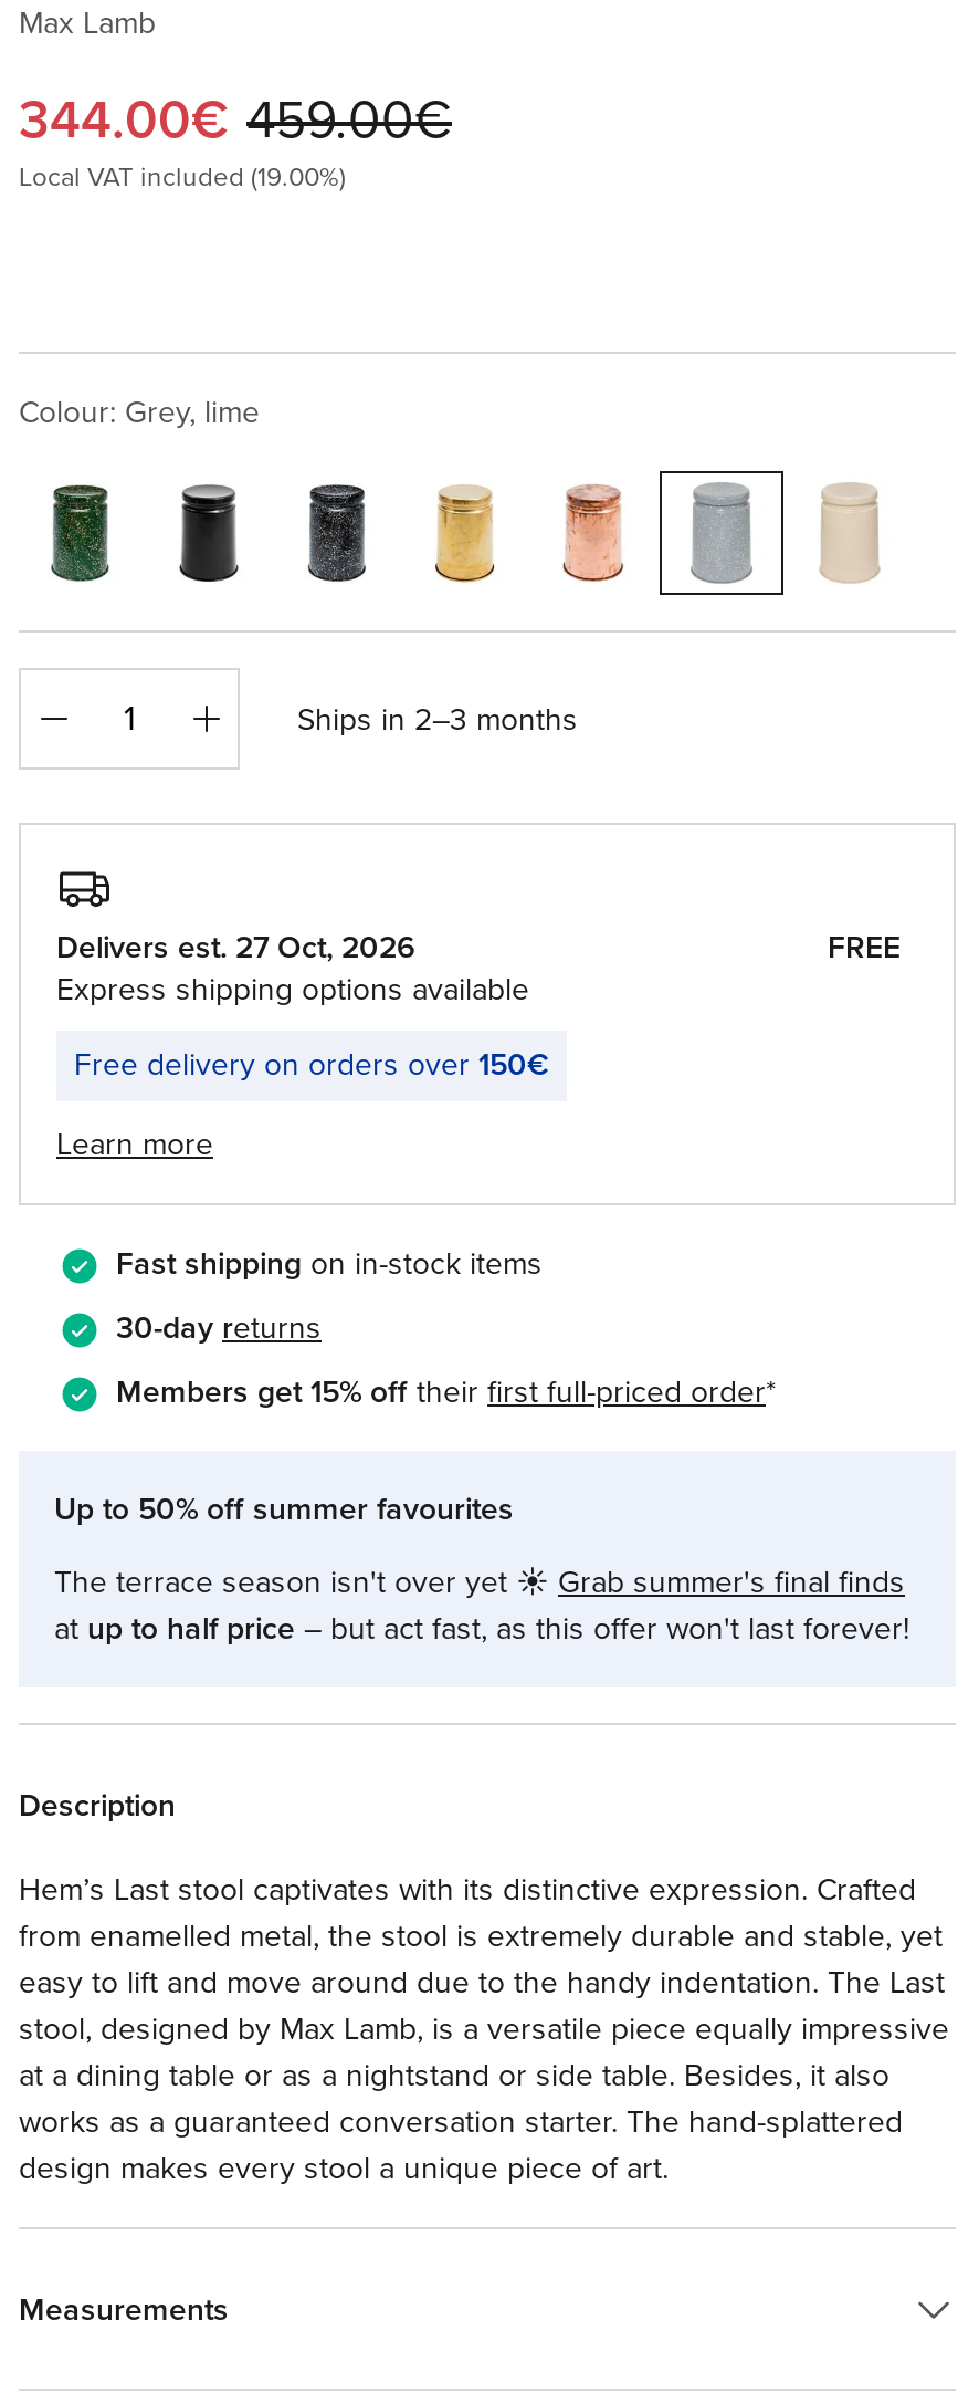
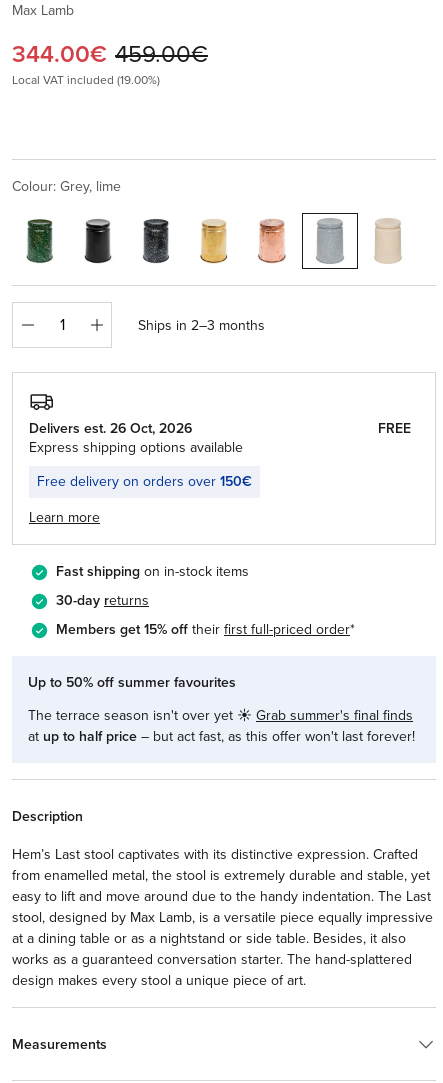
[56,929,414,966] Delivers est. 27 Oct, 2026 -> [29,420,192,437] Delivers est. 26 Oct, 2026

